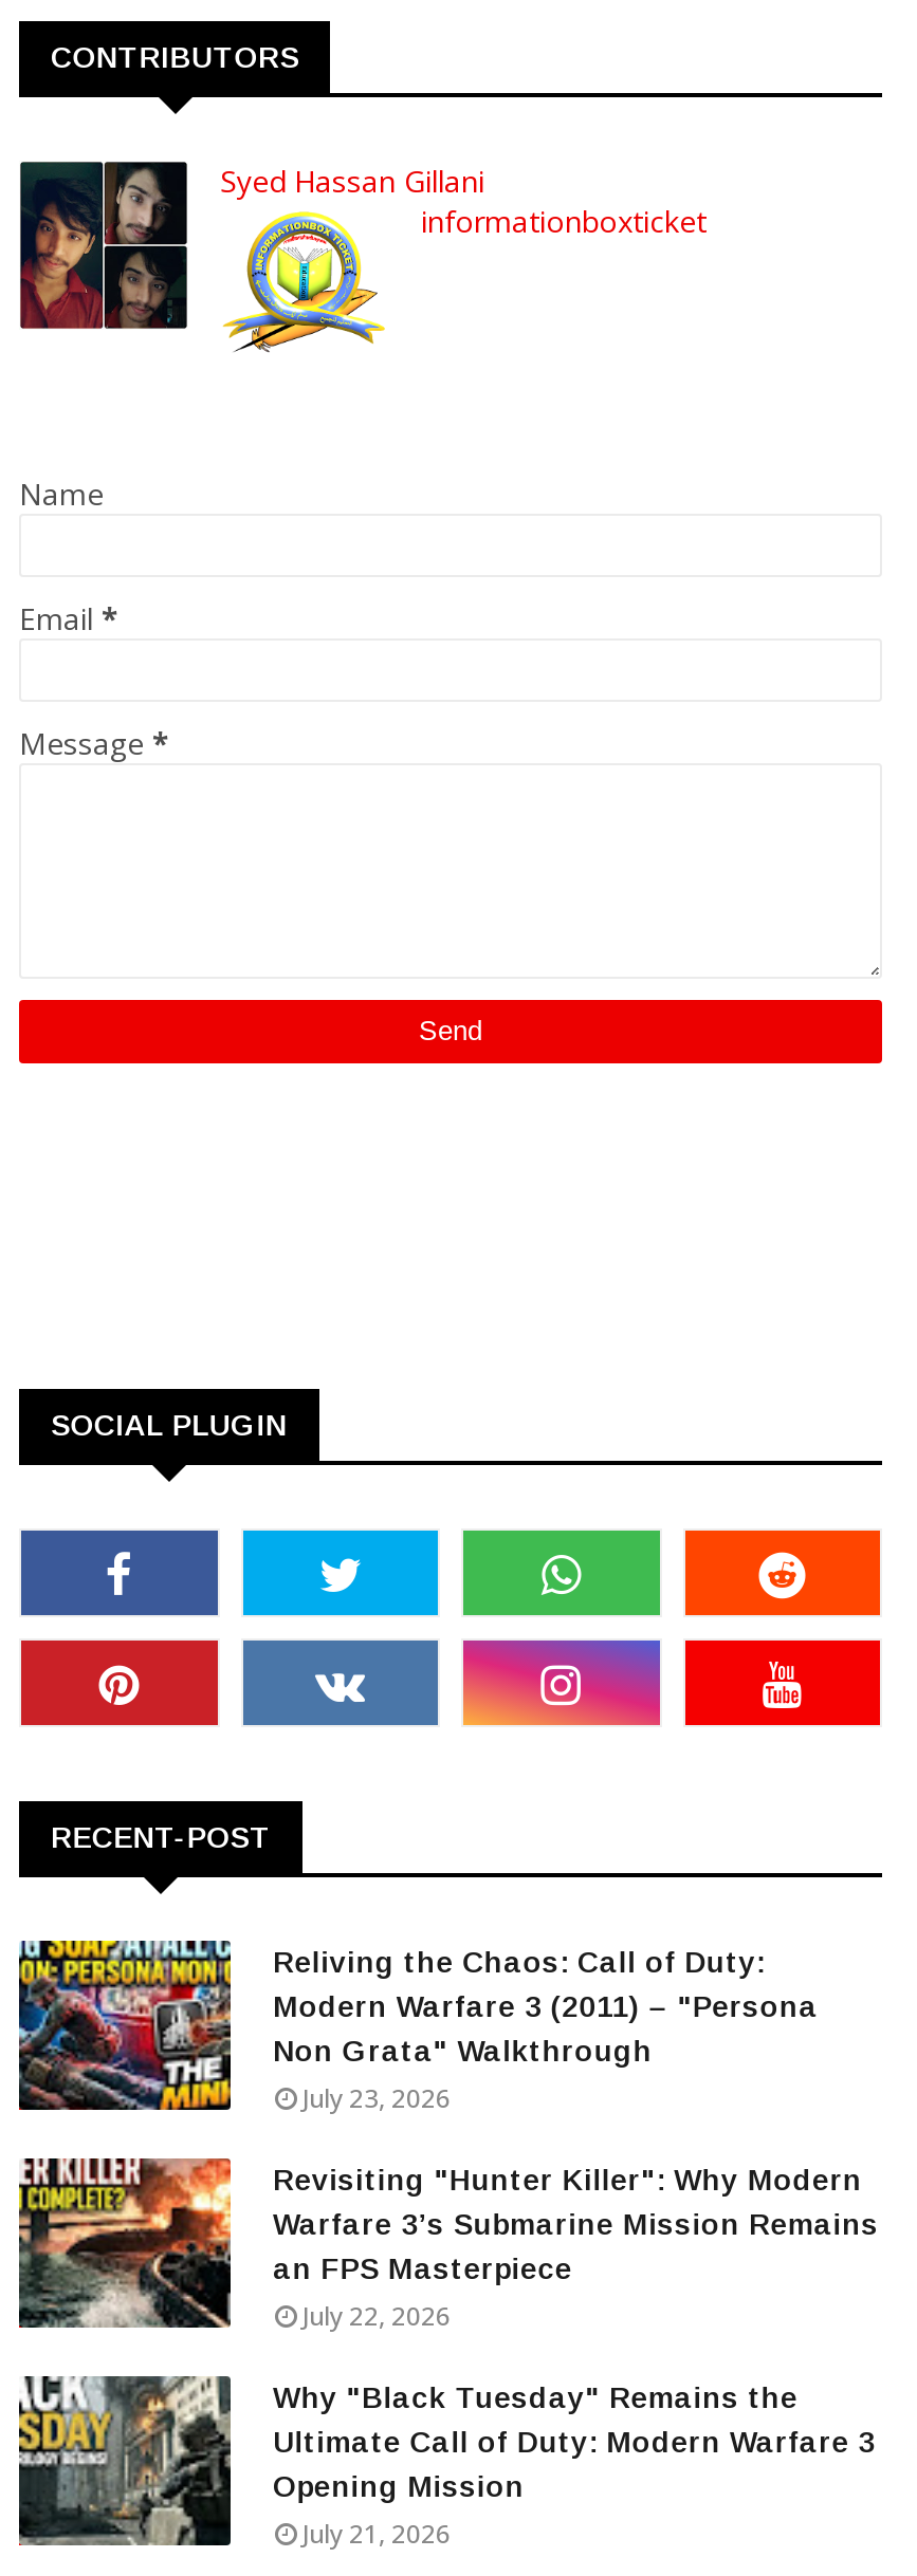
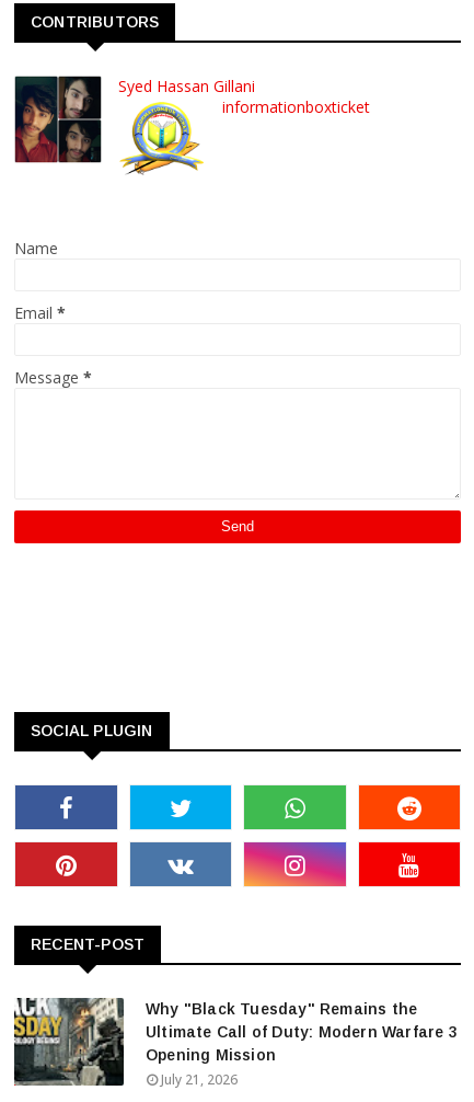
[17,1939,879,2334] [image] | Reliving the Chaos: Call of Duty: | Modern Warfare 3 (2011) – "Persona | Non Grata" Walkthrough | July 23, 2026 | Revisiting "Hunter Killer": Why Modern | Warfare 3’s Submarine Mission Remains | an FPS Masterpiece | July 22, 2026 -> none
[17,2156,233,2330] [image] -> none

